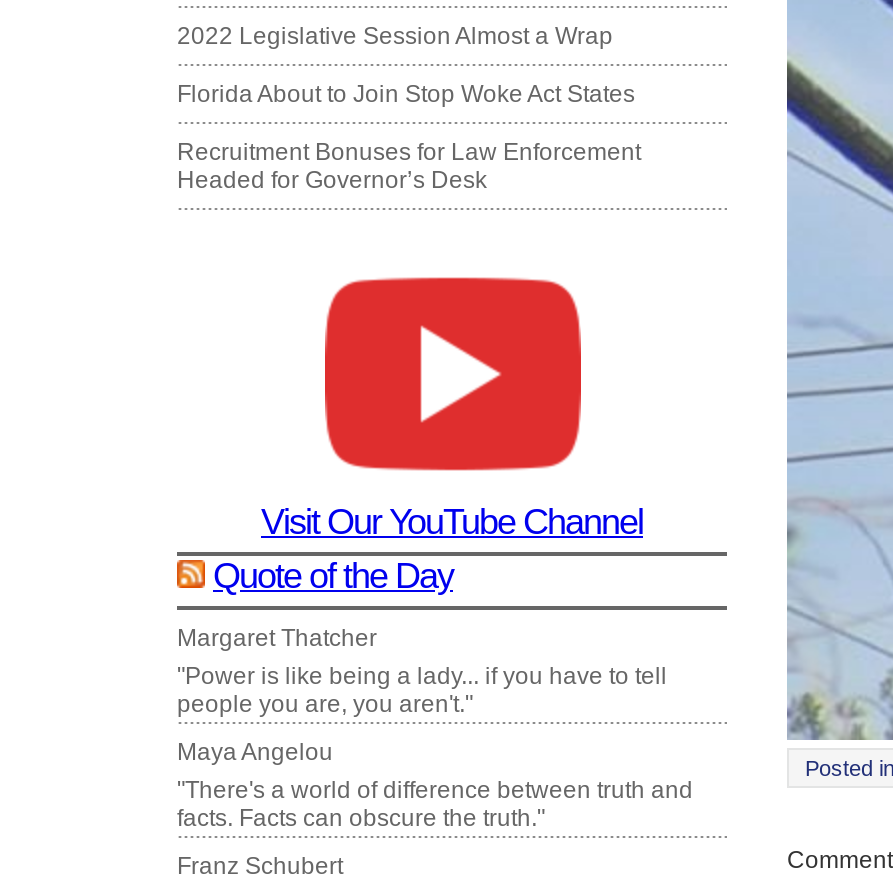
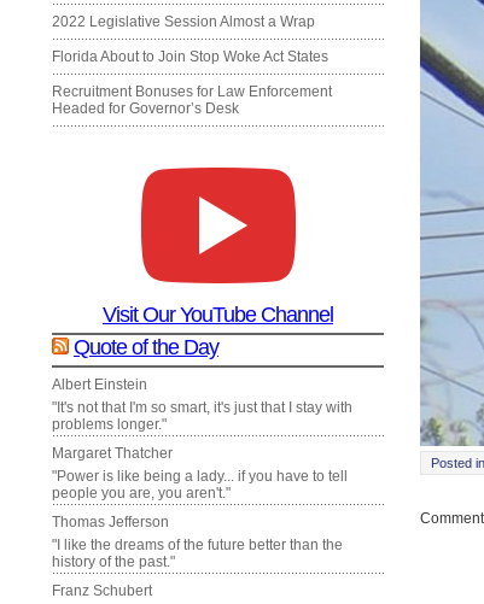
none -> [52,377,352,433] Albert Einstein | "It's not that I'm so smart, it's just that I stay with | problems longer."
[177,739,693,833] Maya Angelou | "There's a world of difference between truth and | facts. Facts can obscure the truth." -> [52,514,343,571] Thomas Jefferson | "I like the dreams of the future better than the | history of the past."

